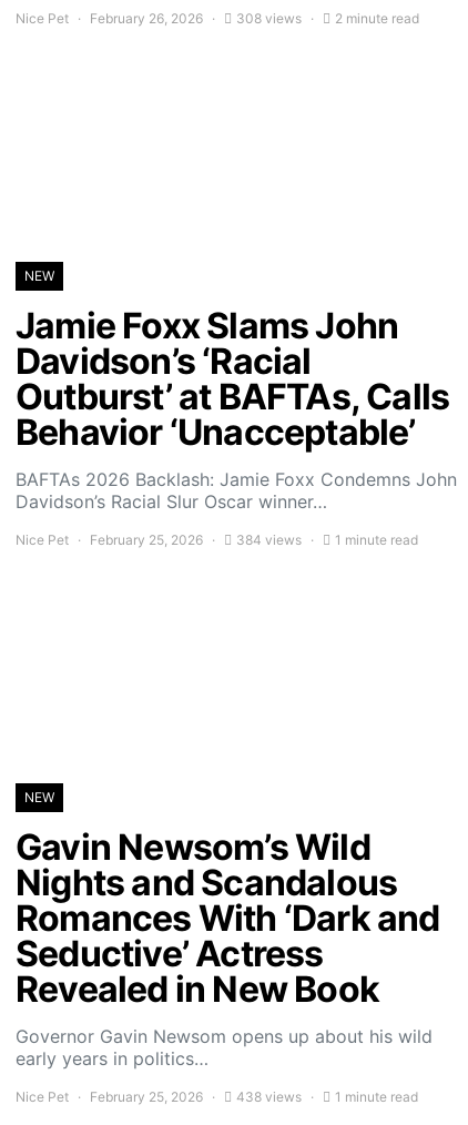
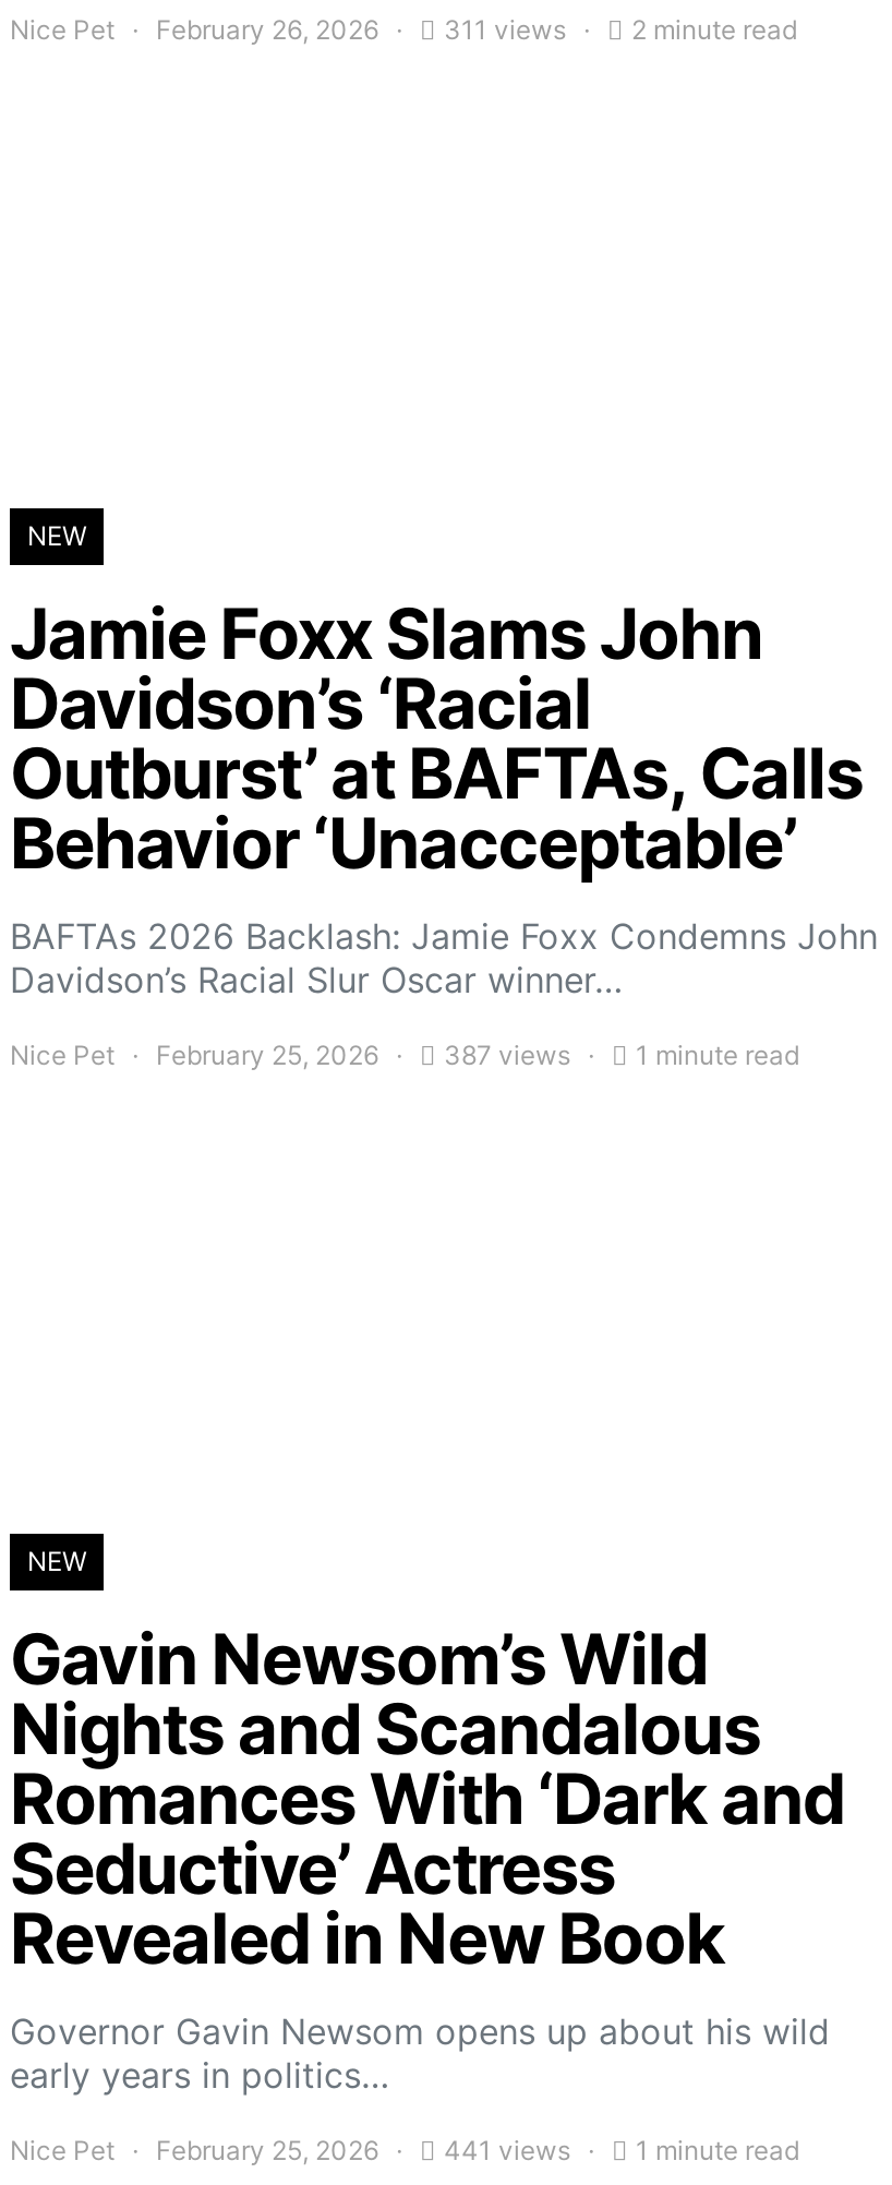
[16,10,419,27] Nice Pet February 26, 2026 308 views 2 minute read -> [10,13,797,46] Nice Pet February 26, 2026 311 views 2 minute read
[16,531,418,548] Nice Pet February 25, 2026 384 views 1 minute read -> [10,1039,799,1071] Nice Pet February 25, 2026 387 views 1 minute read
[16,1088,418,1105] Nice Pet February 25, 2026 438 views 1 minute read -> [10,2134,799,2166] Nice Pet February 25, 2026 441 views 1 minute read

